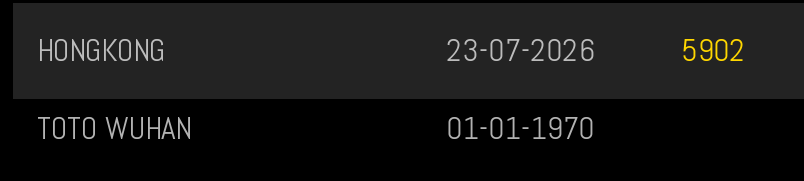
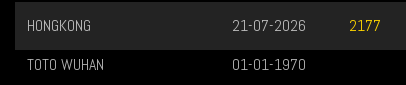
[446,31,594,71] 23-07-2026 -> [232,16,306,36] 21-07-2026
[682,32,746,72] 5902 -> [349,16,381,36] 2177

